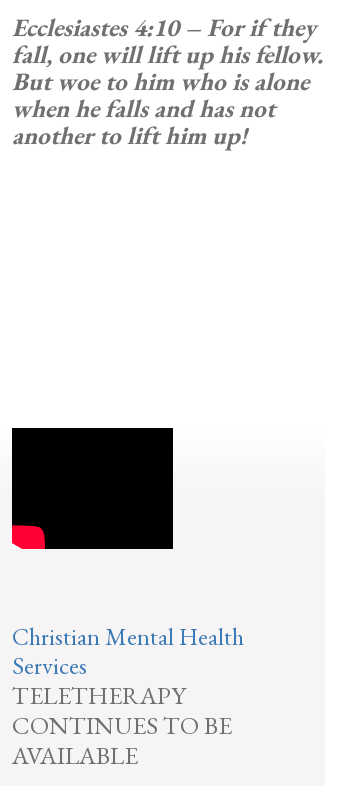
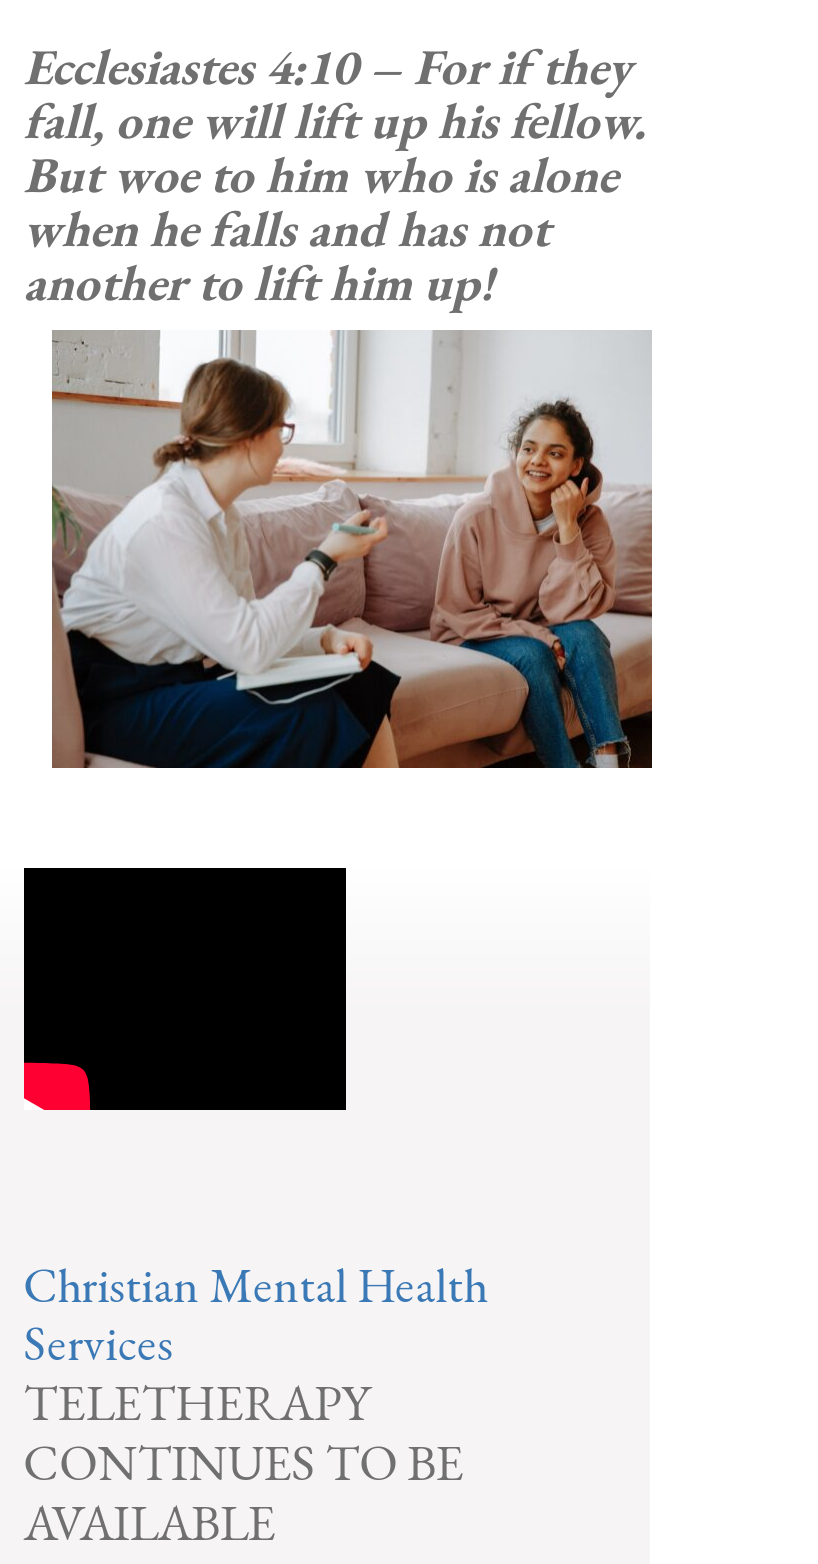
none -> [50,330,654,770] [image]

